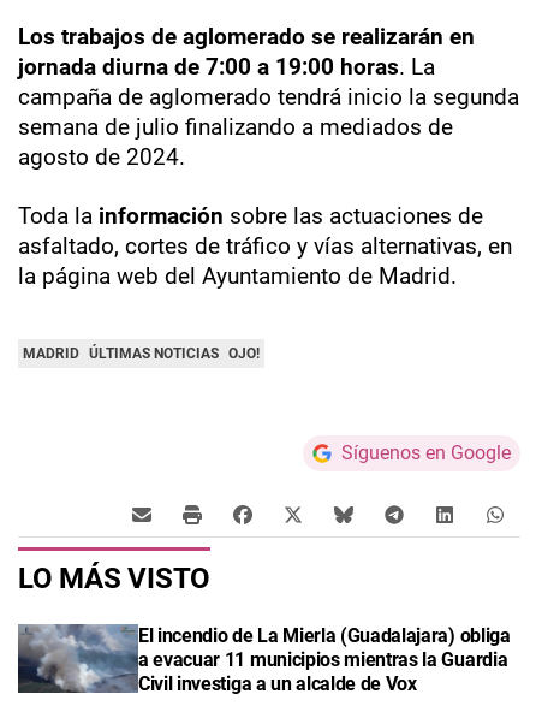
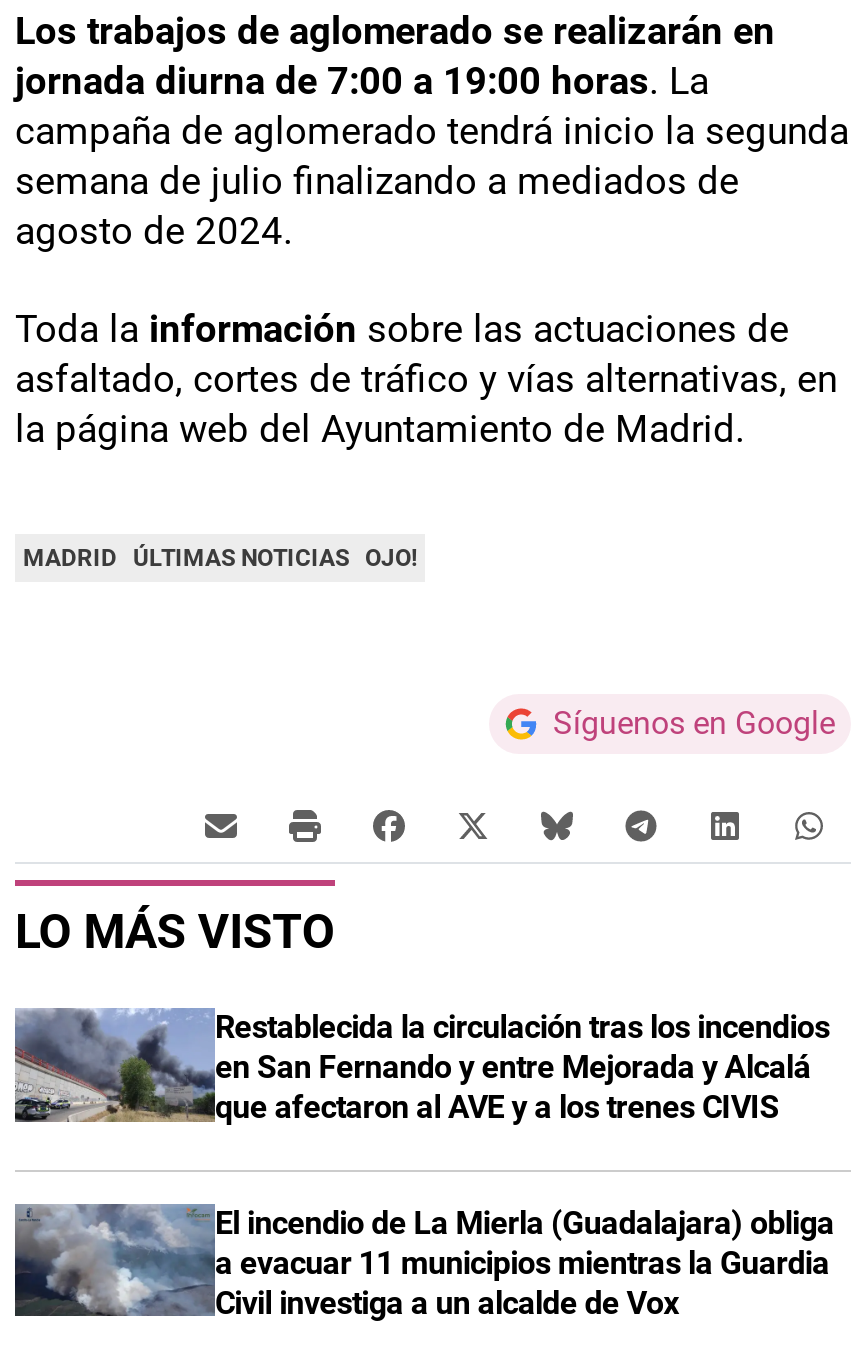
none -> [13,1009,830,1127] [image] | Restablecida la circulación tras los incendios | en San Fernando y entre Mejorada y Alcalá | que afectaron al AVE y a los trenes CIVIS

